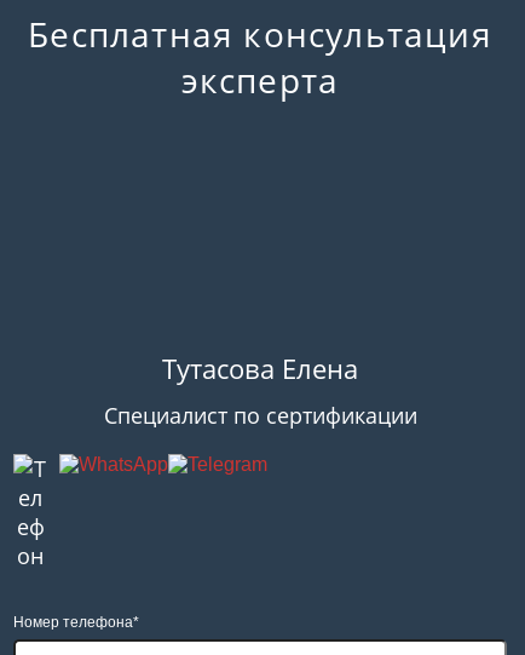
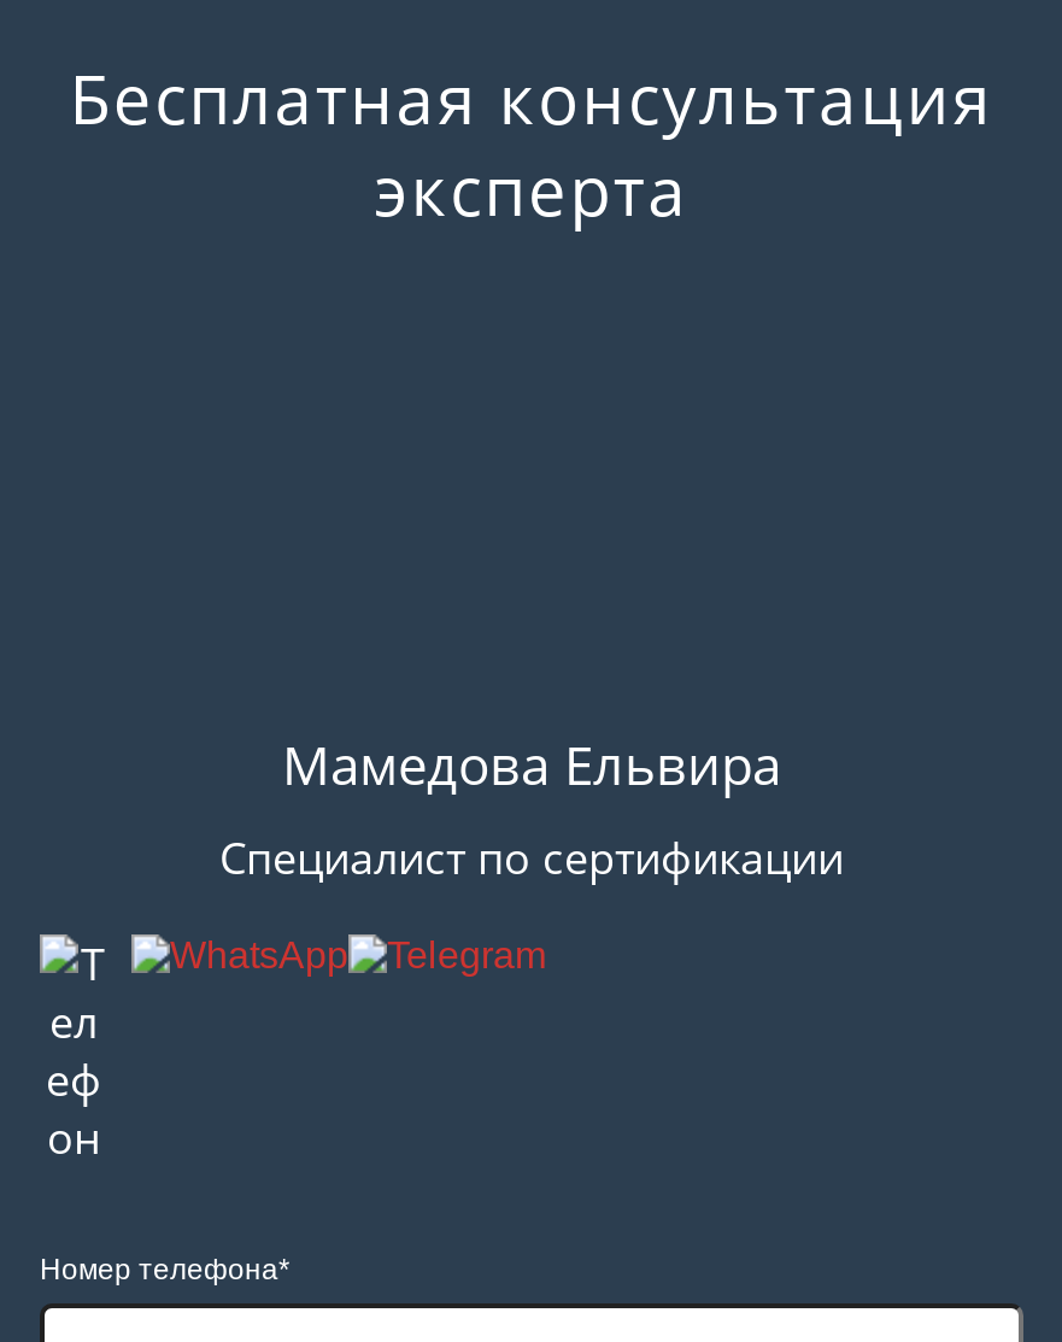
[162,350,358,386] Тутасова Елена -> [282,727,781,799] Мамедова Ельвира

